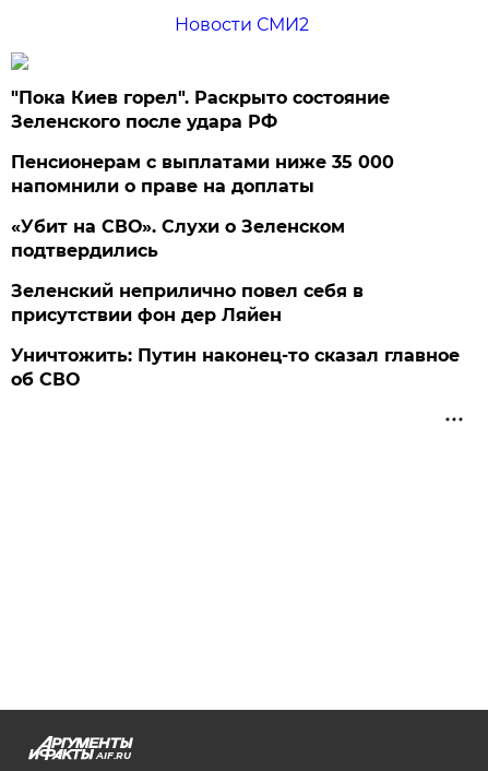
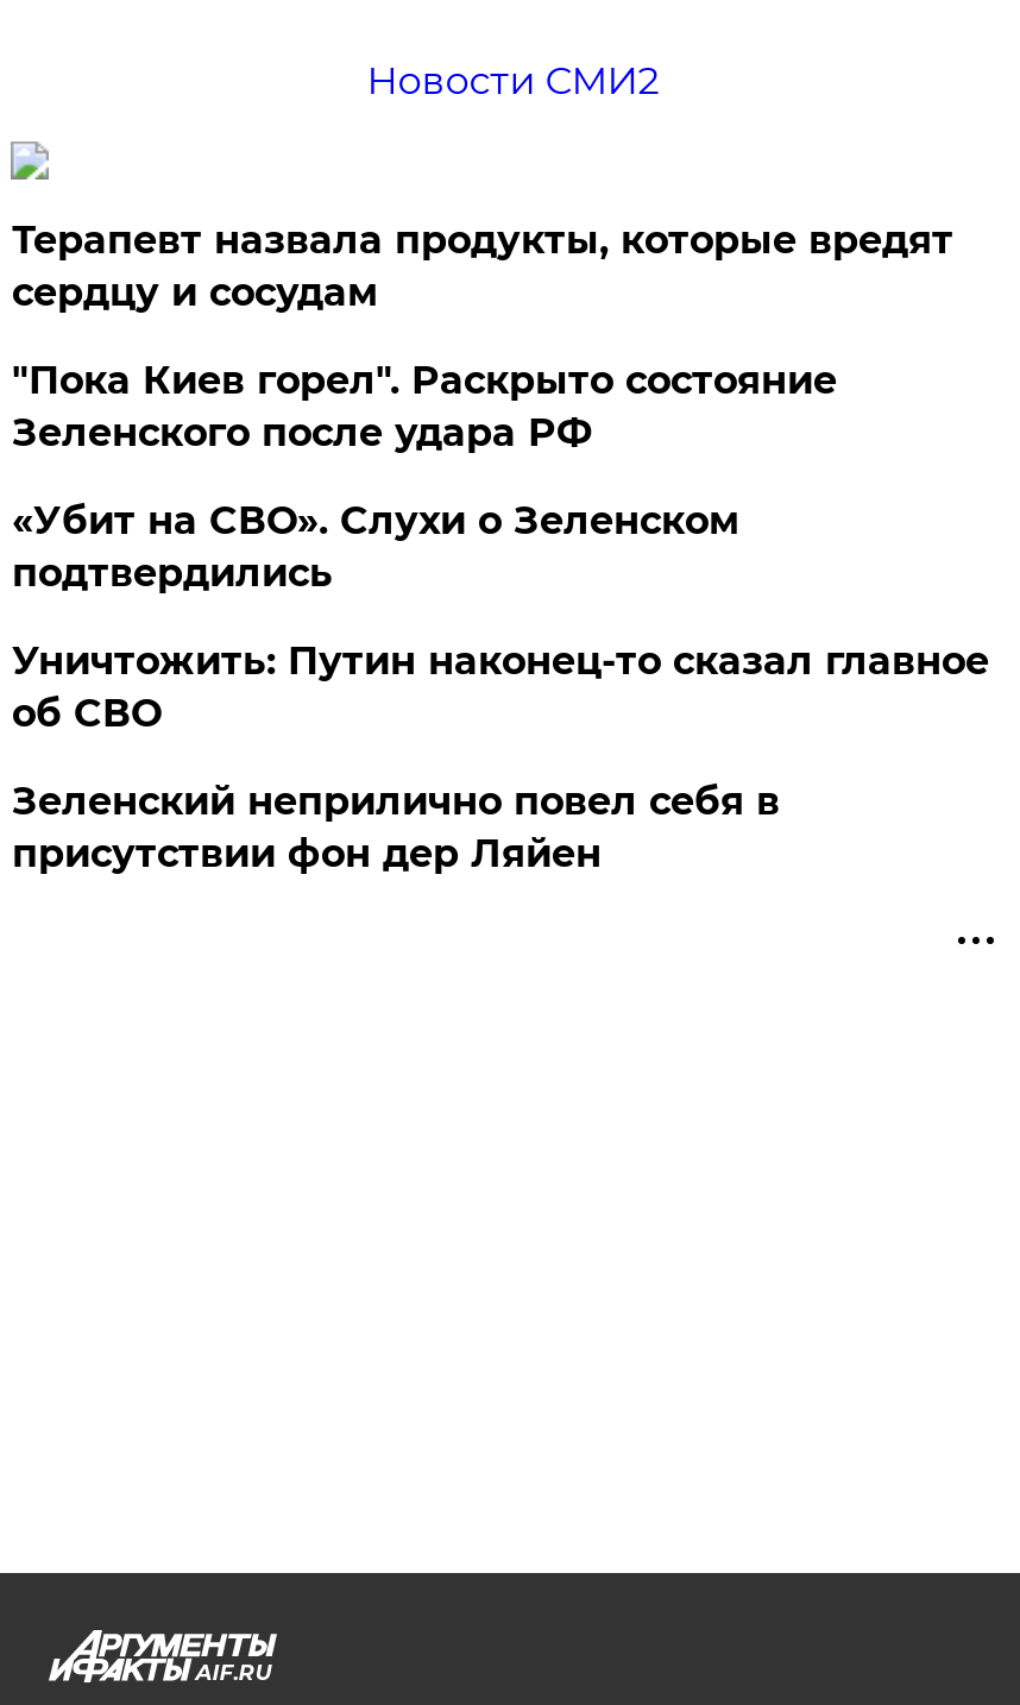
none -> [12,218,953,315] Терапевт назвала продукты, которые вредят | сердцу и сосудам
moved [11,87,390,132] -> [12,358,837,455]: "Пока Киев горел". Раскрыто состояние | Зеленского после удара РФ
[11,152,395,197] Пенсионерам с выплатами ниже 35 000 | напомнили о праве на доплаты -> none
moved [11,281,364,325] -> [12,779,780,876]: Зеленский неприлично повел cебя в | присутствии фон дер Ляйен
moved [11,345,460,390] -> [12,638,989,736]: Уничтожить: Путин наконец-то сказал главное | об СВО

